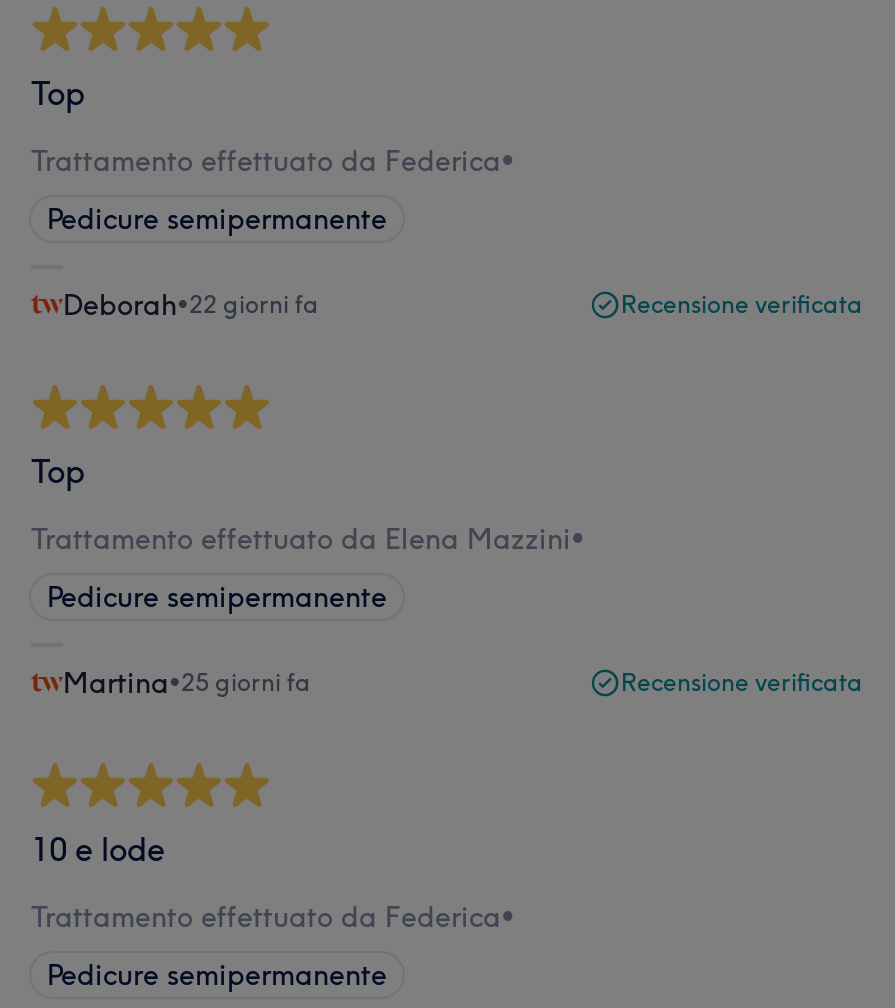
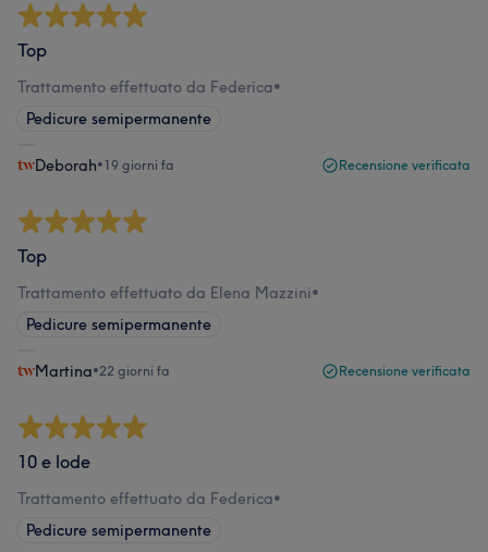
[63,287,319,323] Deborah•22 giorni fa -> [35,156,174,175] Deborah•19 giorni fa
[63,665,311,701] Martina•25 giorni fa -> [35,361,170,381] Martina•22 giorni fa

